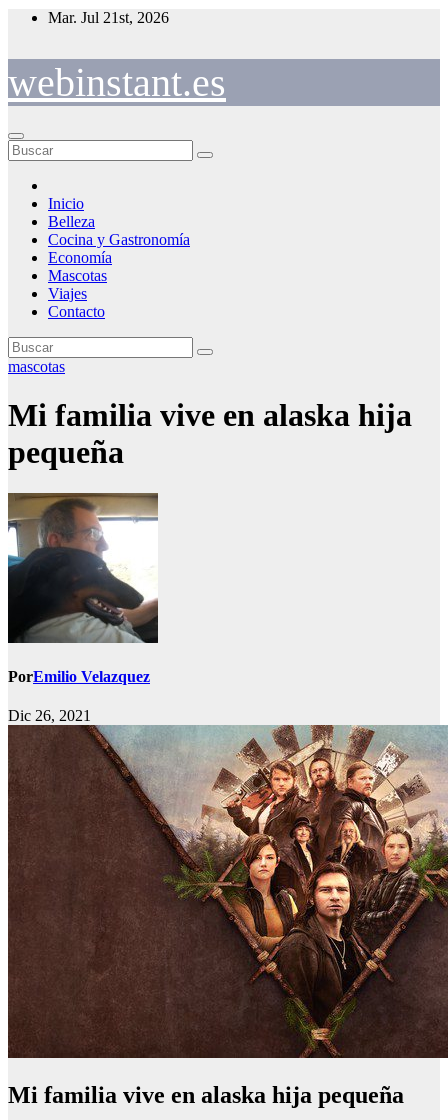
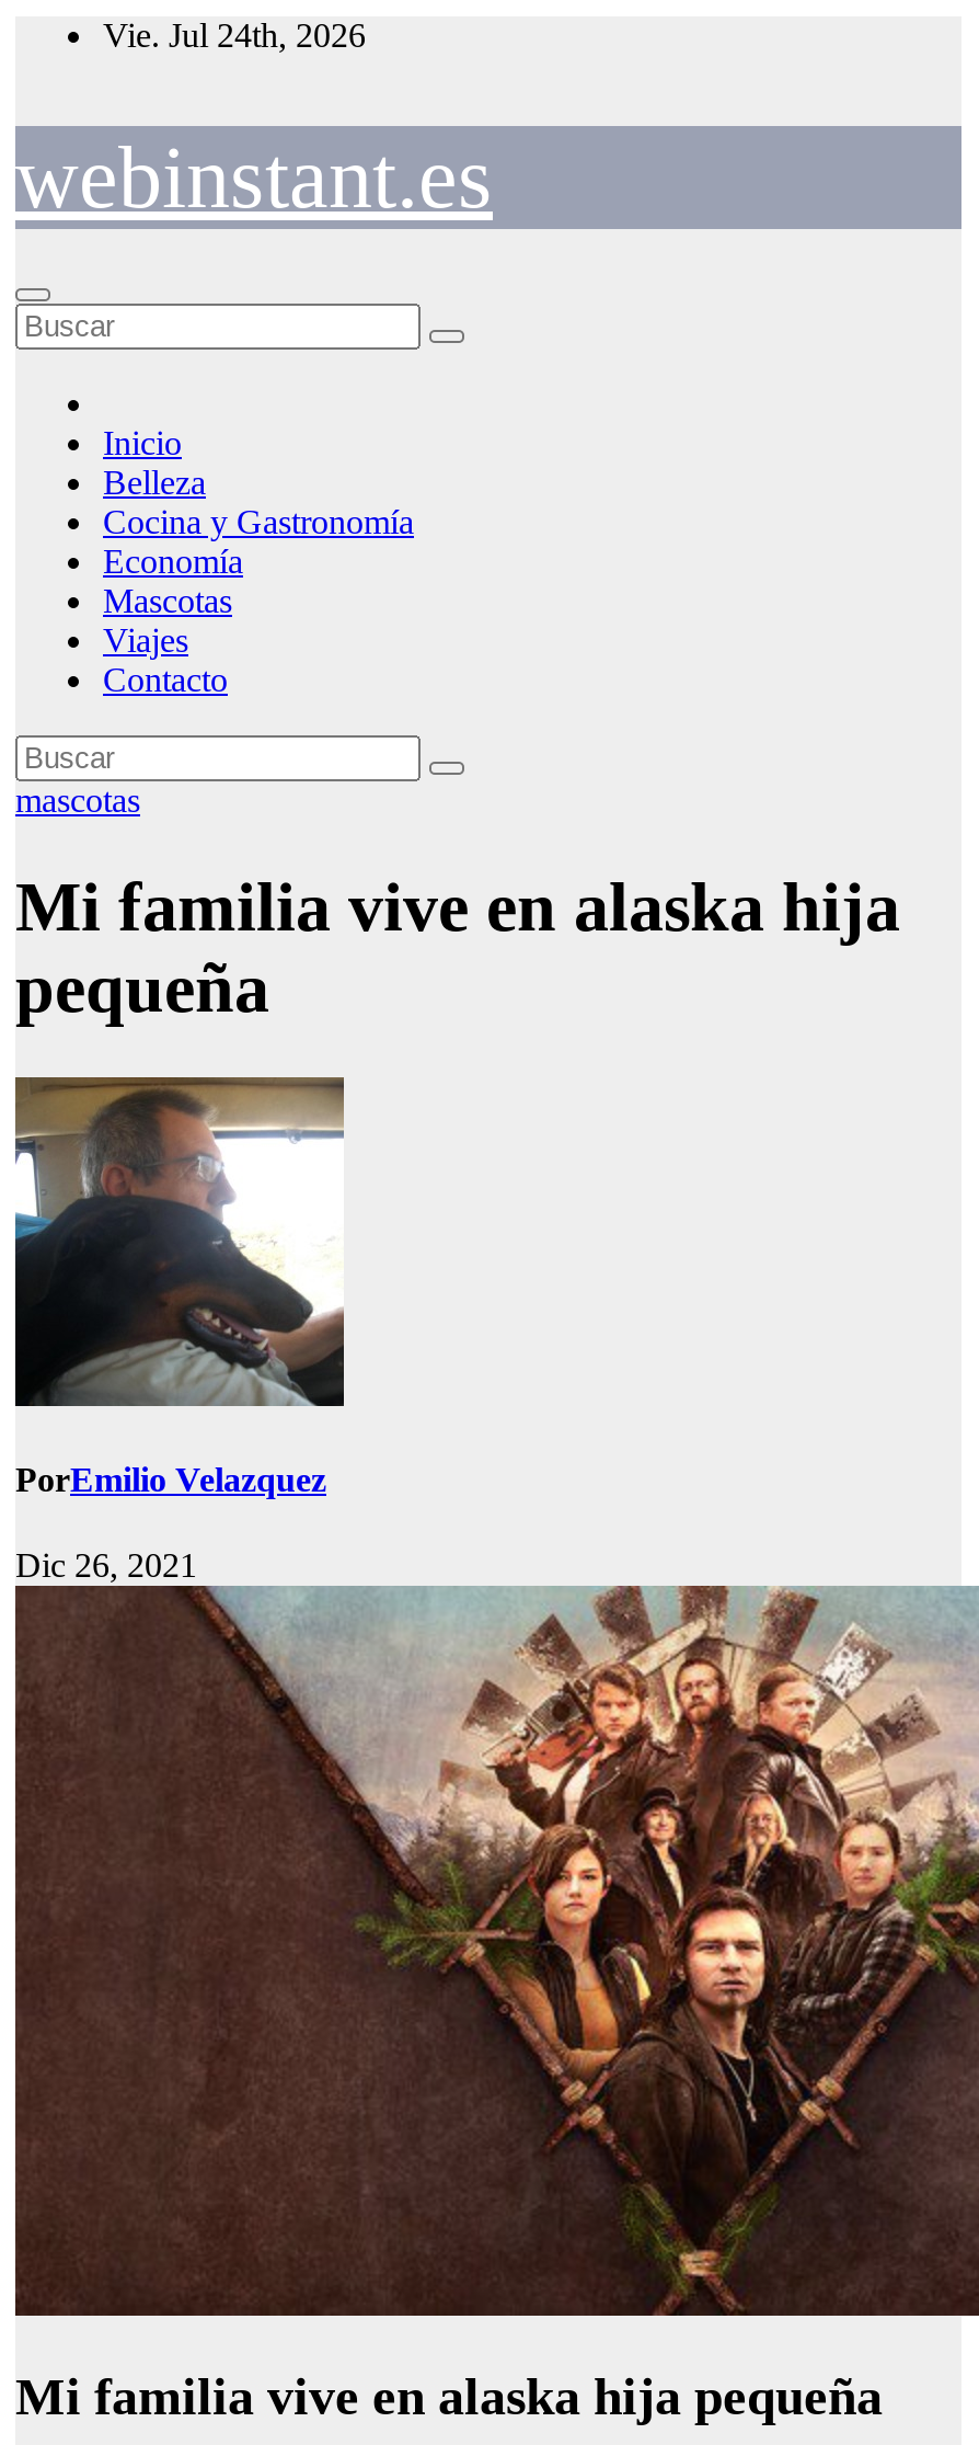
[48,9,169,26] Mar. Jul 21st, 2026 -> [103,16,366,54] Vie. Jul 24th, 2026

